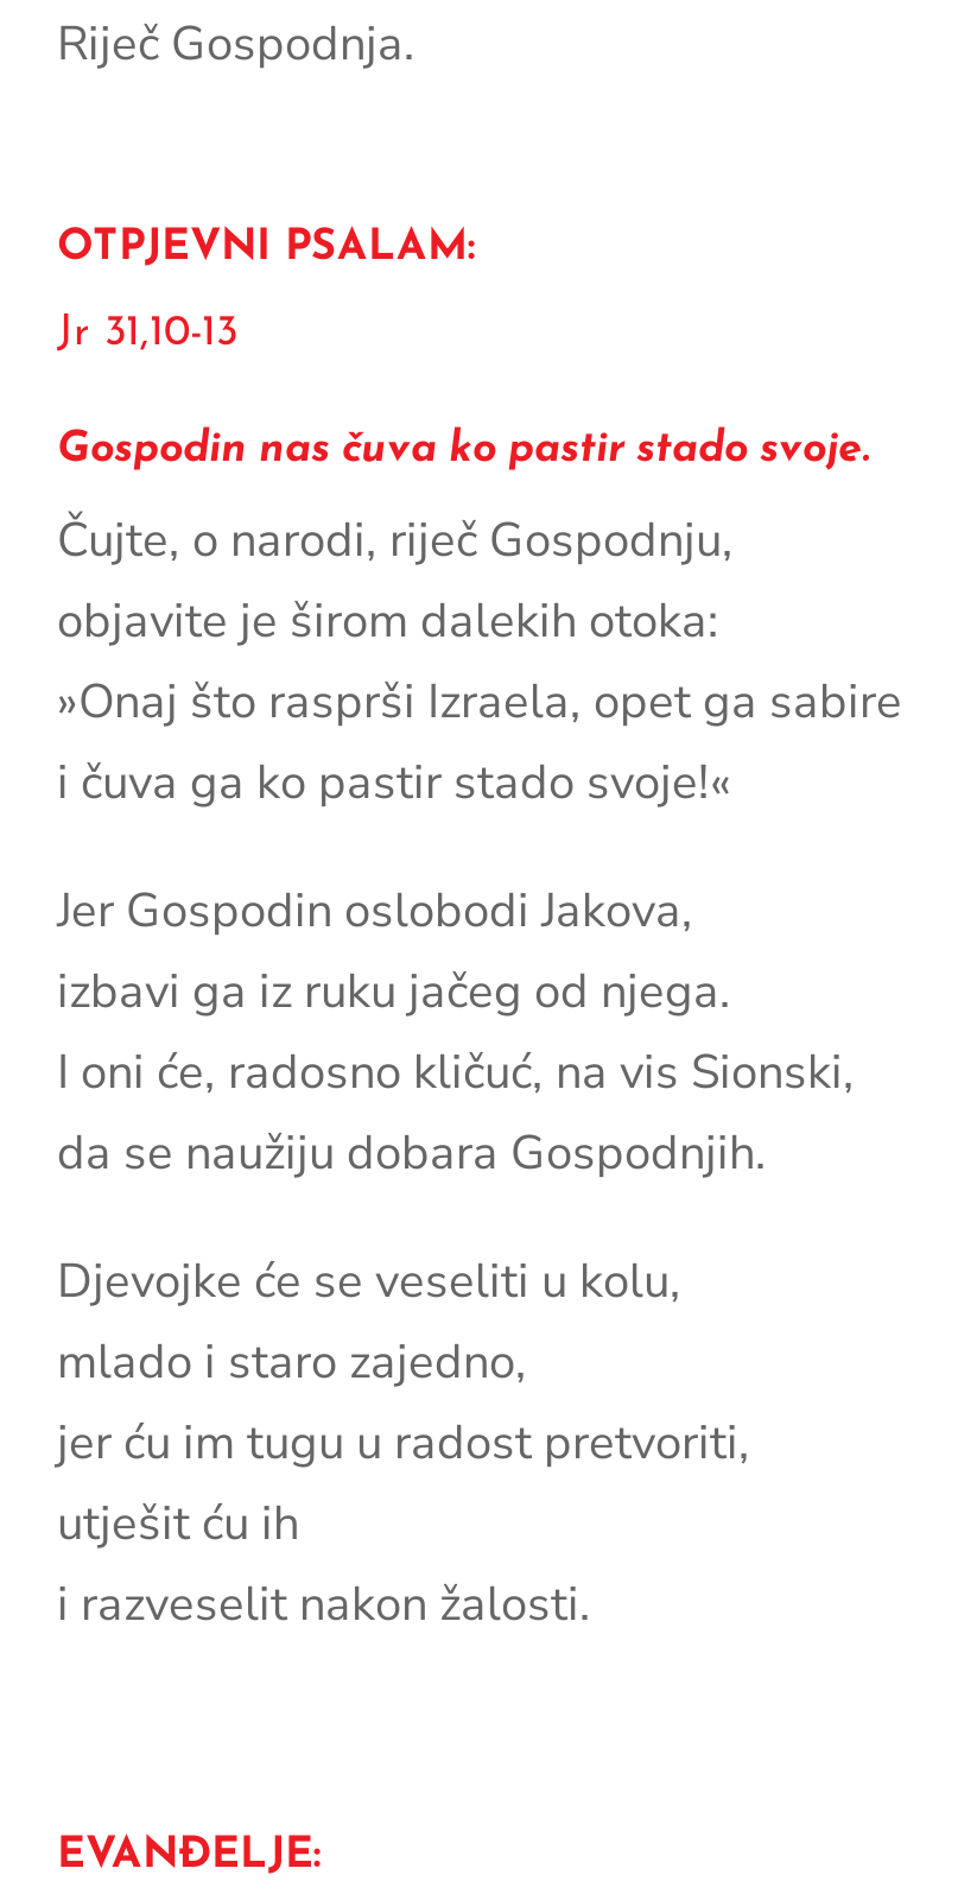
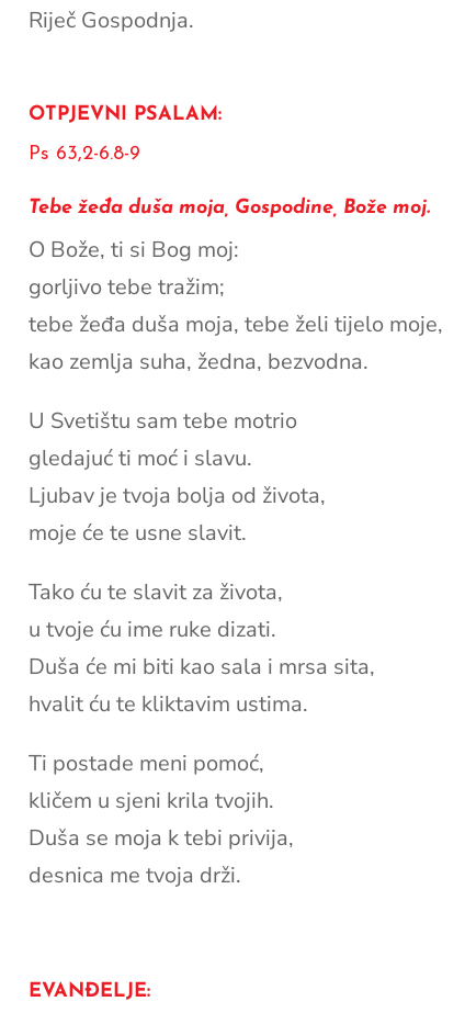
[57,311,902,1637] Jr 31,10-13 | Gospodin nas čuva ko pastir stado svoje. | Čujte, o narodi, riječ Gospodnju, | objavite je širom dalekih otoka: | »Onaj što rasprši Izraela, opet ga sabire | i čuva ga ko pastir stado svoje!« | Jer Gospodin oslobodi Jakova, | izbavi ga iz ruku jačeg od njega. | I oni će, radosno kličuć, na vis Sionski, | da se naužiju dobara Gospodnjih. | Djevojke će se veseliti u kolu, | mlado i staro zajedno, | jer ću im tugu u radost pretvoriti, | utješit ću ih | i razveselit nakon žalosti. -> [28,144,443,890] Ps 63,2-6.8-9 | Tebe žeđa duša moja, Gospodine, Bože moj. | O Bože, ti si Bog moj: | gorljivo tebe tražim; | tebe žeđa duša moja, tebe želi tijelo moje, | kao zemlja suha, žedna, bezvodna. | U Svetištu sam tebe motrio | gledajuć ti moć i slavu. | Ljubav je tvoja bolja od života, | moje će te usne slavit. | Tako ću te slavit za života, | u tvoje ću ime ruke dizati. | Duša će mi biti kao sala i mrsa sita, | hvalit ću te kliktavim ustima. | Ti postade meni pomoć, | kličem u sjeni krila tvojih. | Duša se moja k tebi privija, | desnica me tvoja drži.

